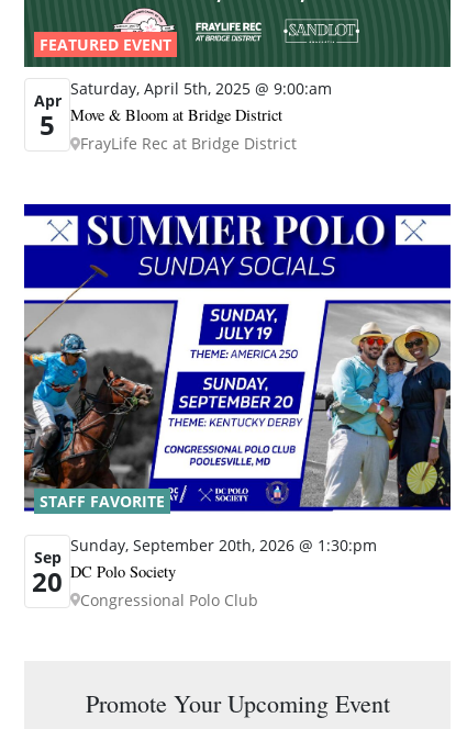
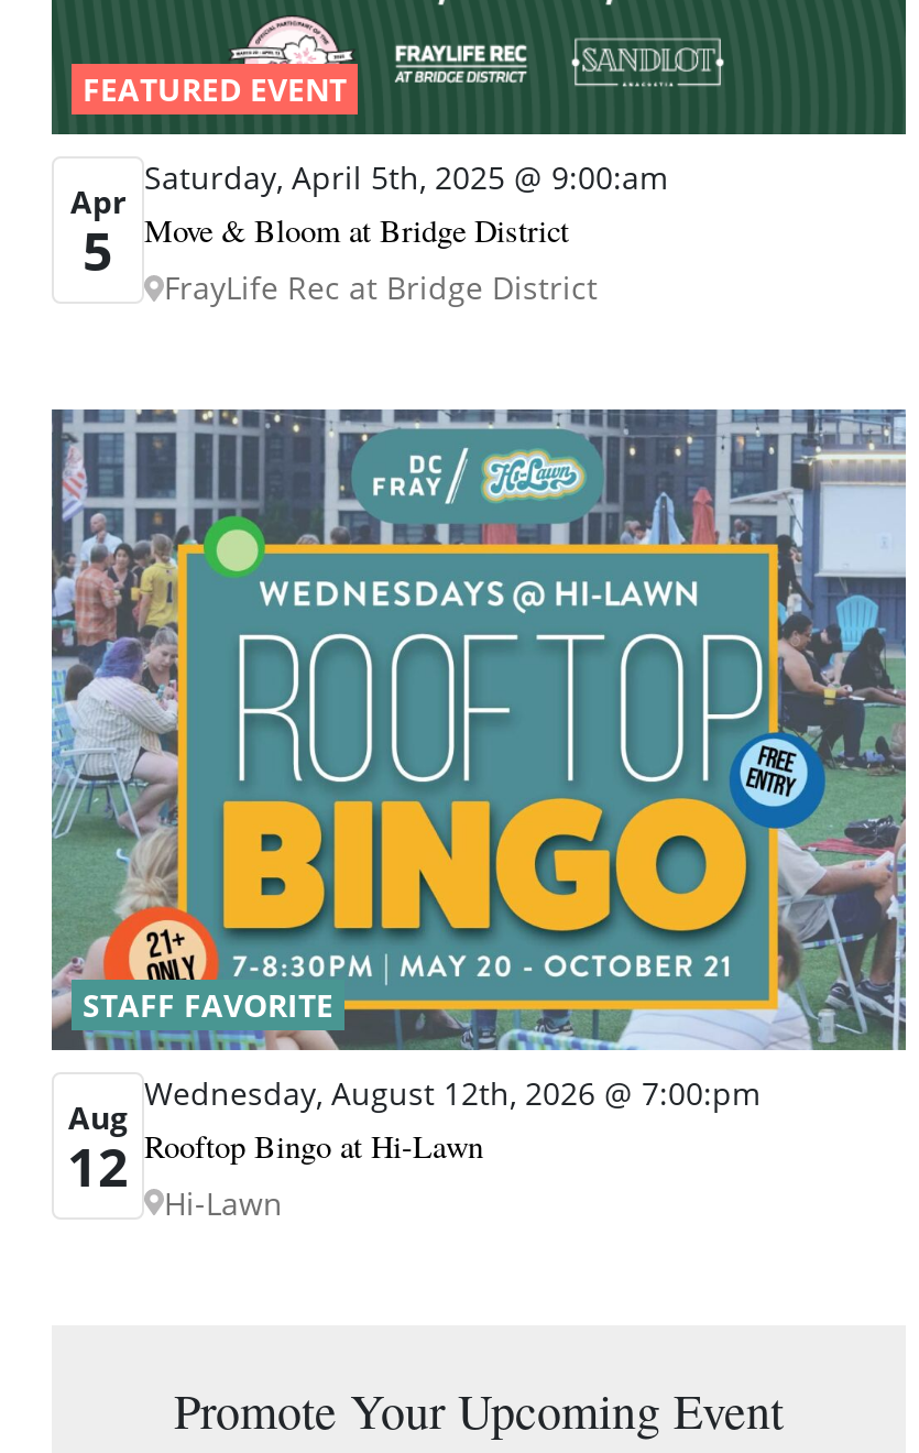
[23,203,452,610] [image] | Sunday, September 20th, 2026 @ 1:30:pm | DC Polo Society | Congressional Polo Club -> [50,407,908,1223] [image] | Wednesday, August 12th, 2026 @ 7:00:pm | Rooftop Bingo at Hi-Lawn | Hi-Lawn
[32,546,63,599] Sep | 20 -> [67,1095,129,1201] Aug | 12

